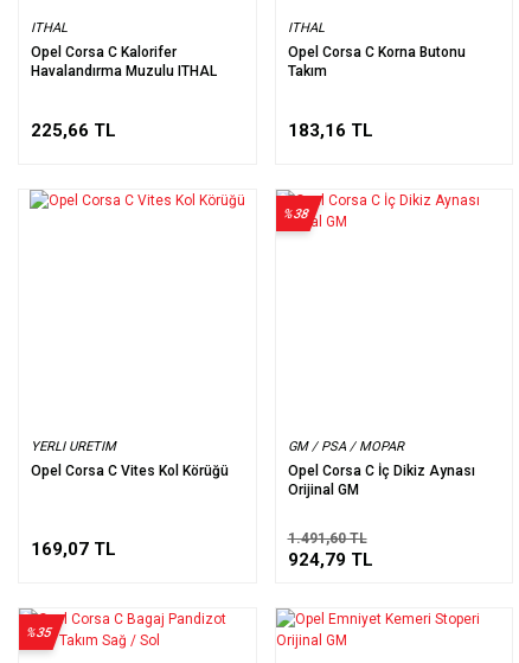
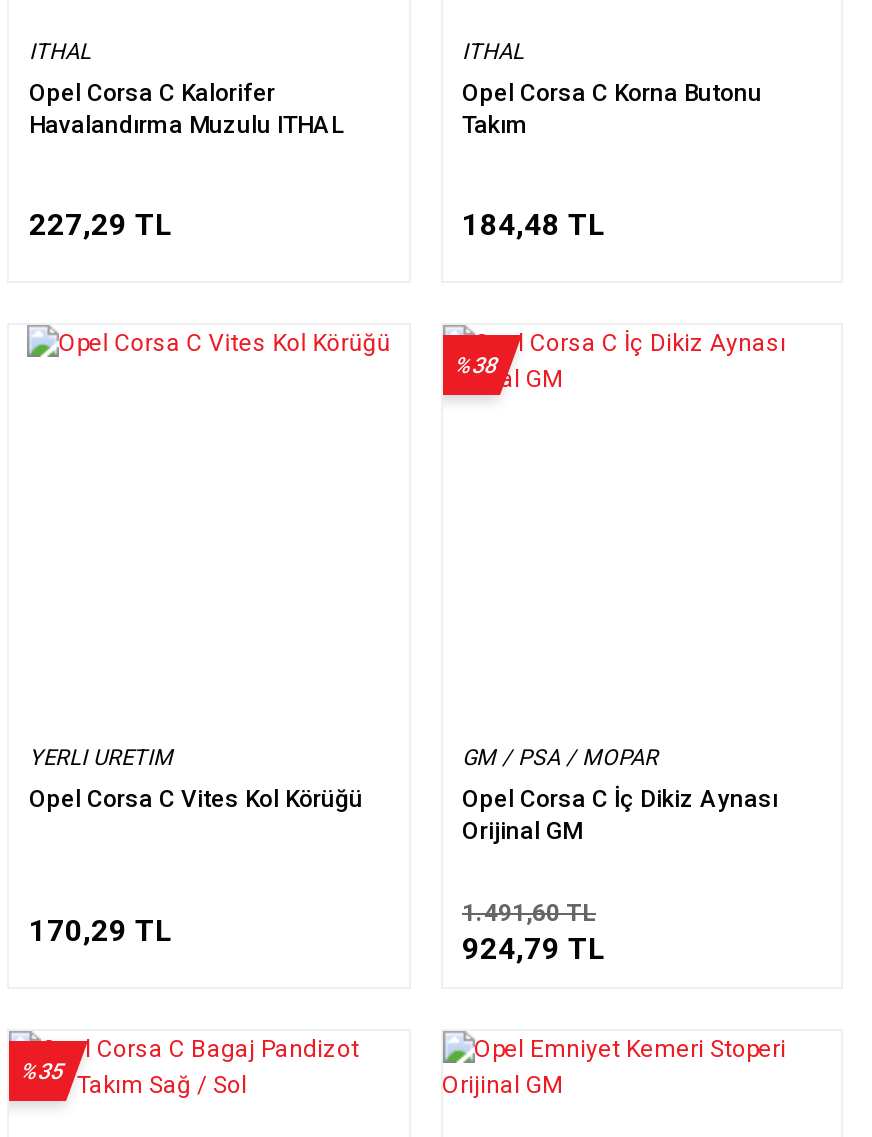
[31,119,116,141] 225,66 TL -> [29,206,173,242] 227,29 TL
[287,119,373,141] 183,16 TL -> [462,206,606,242] 184,48 TL
[31,538,116,560] 169,07 TL -> [29,913,173,949] 170,29 TL

